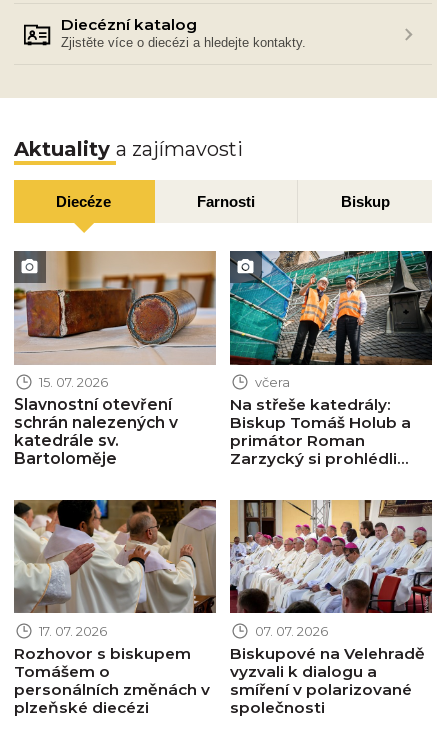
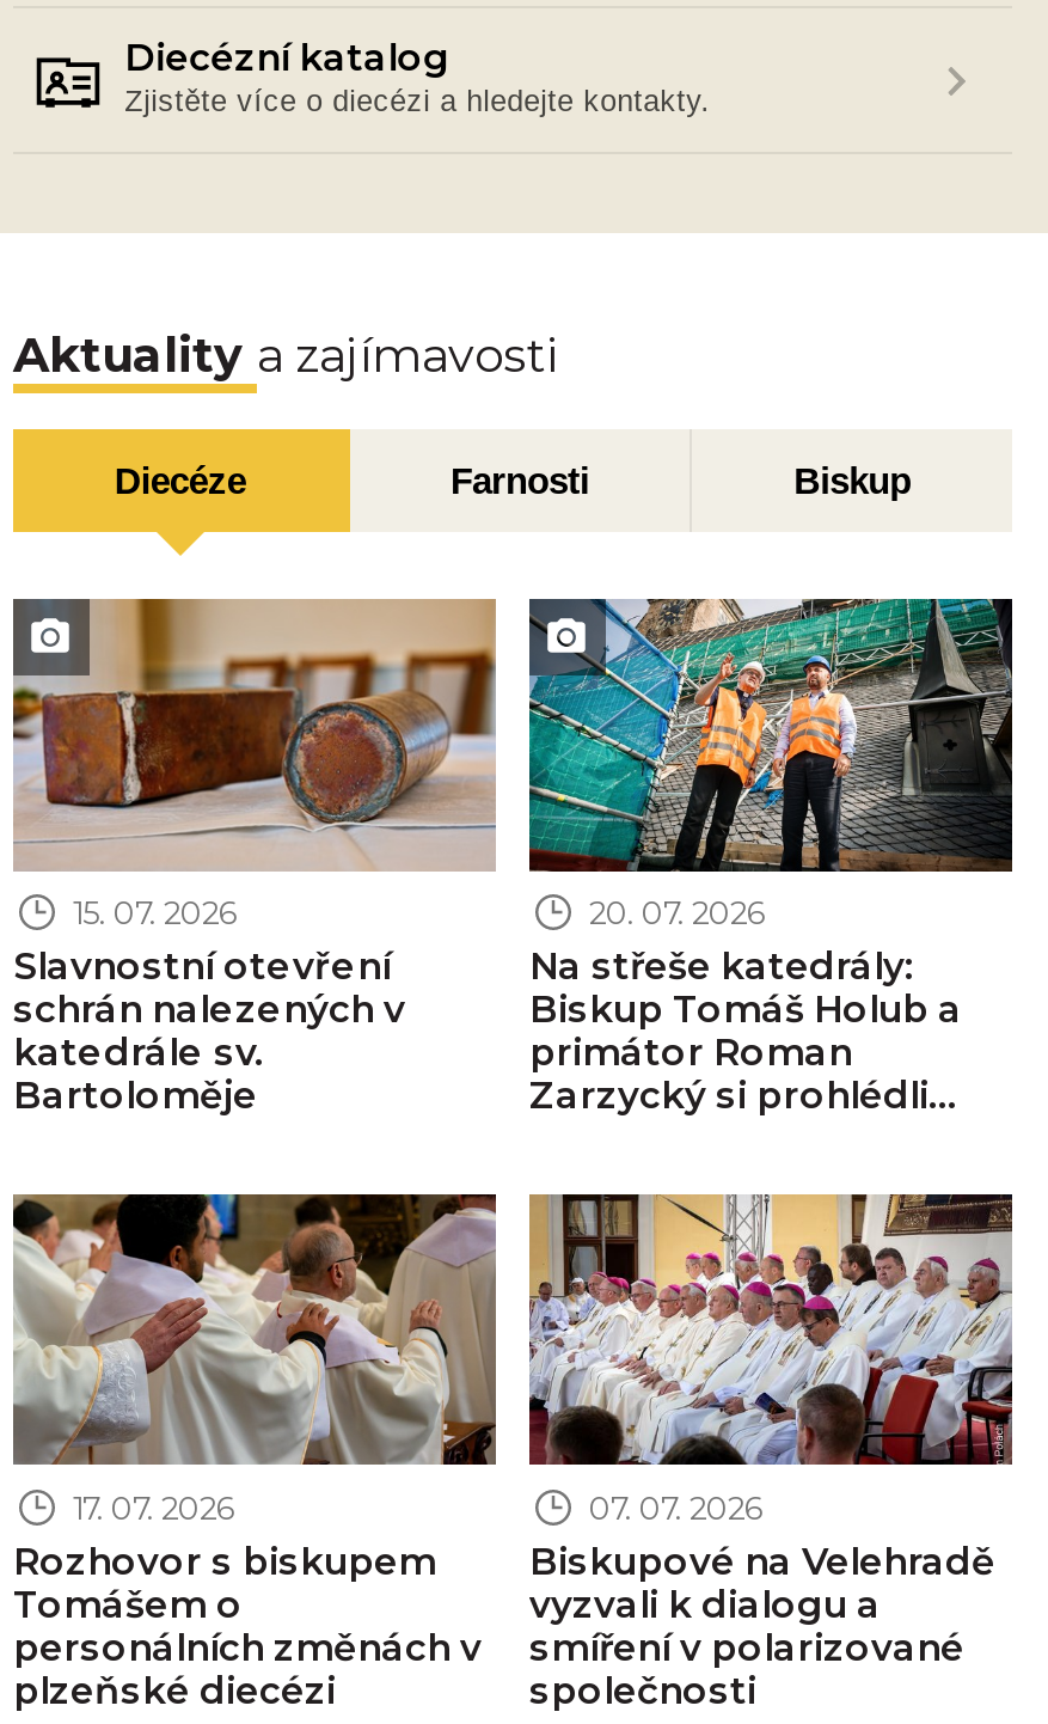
[255,374,290,390] včera -> [589,894,766,932] 20. 07. 2026

